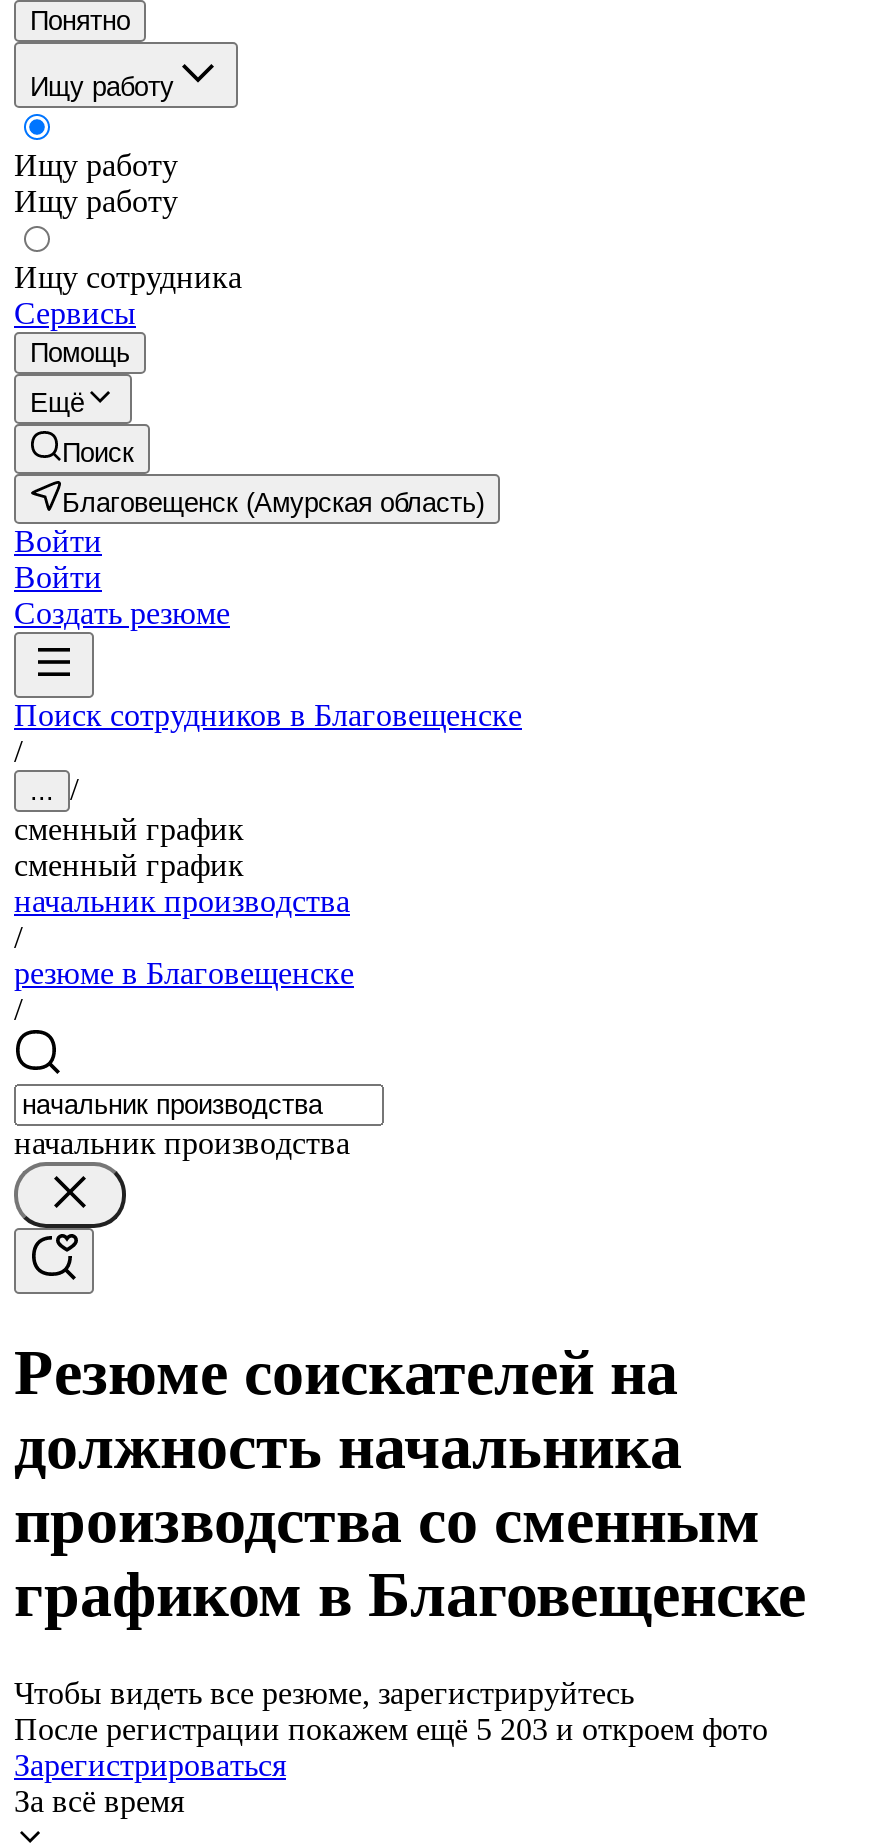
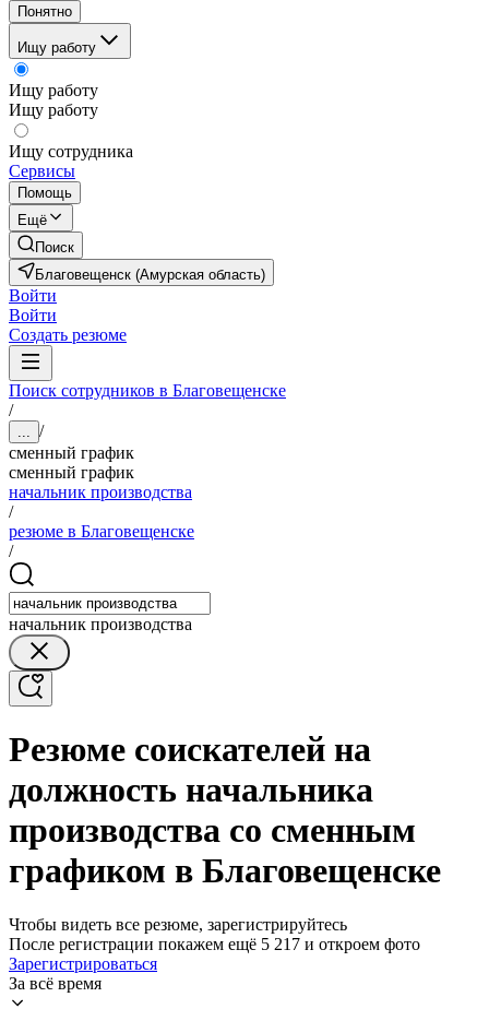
[14,1712,768,1746] После регистрации покажем ещё 5 203 и откроем фото -> [9,935,420,953] После регистрации покажем ещё 5 217 и откроем фото

